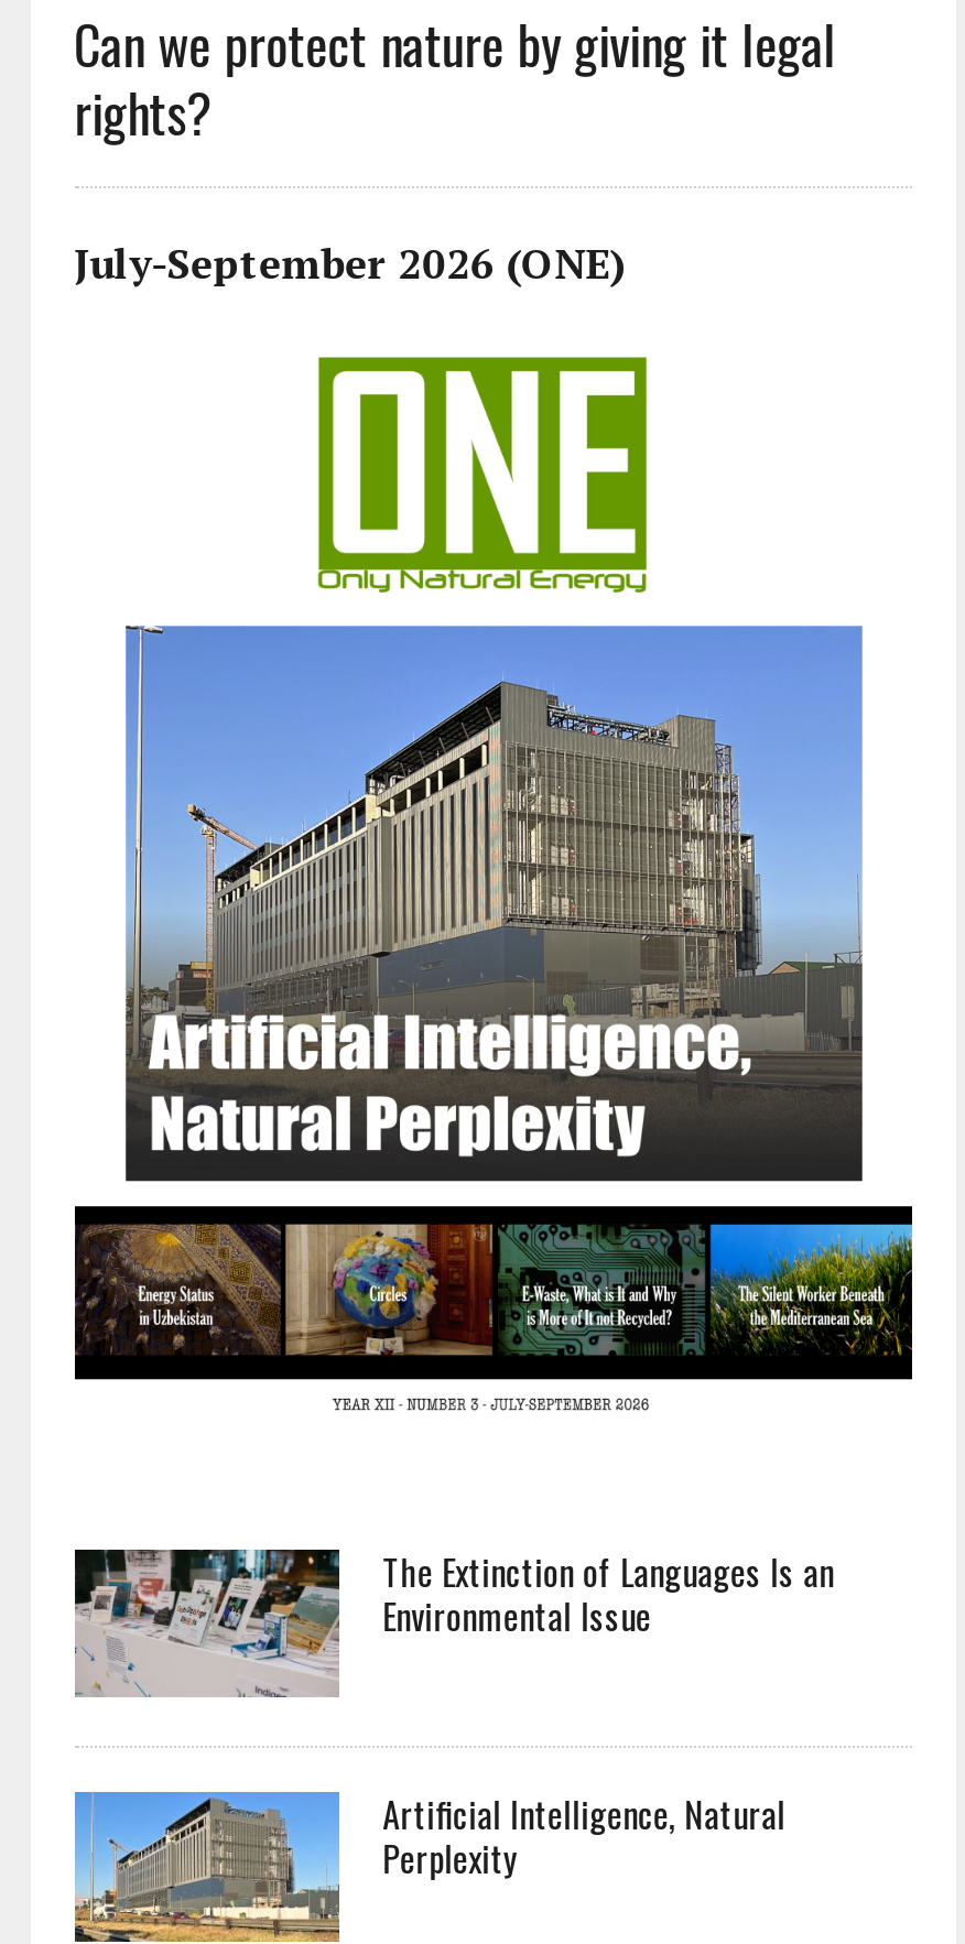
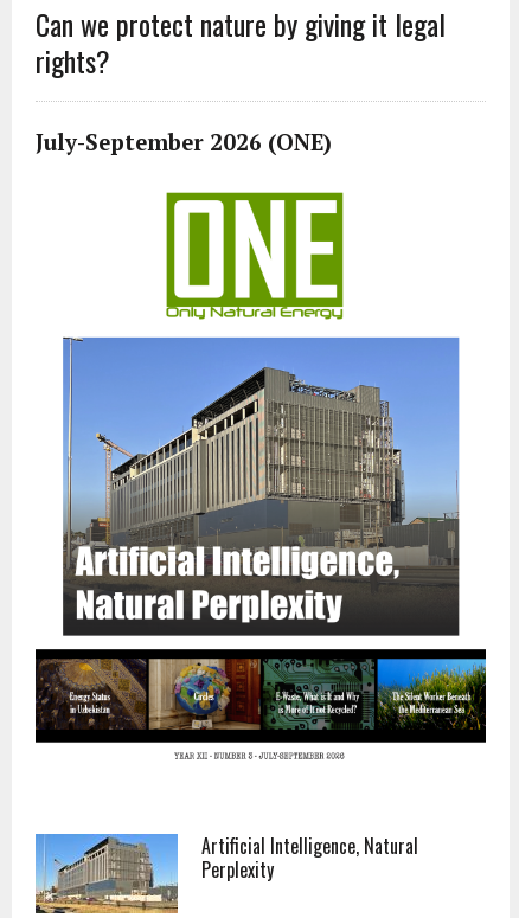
[75,1546,834,1698] [image] | The Extinction of Languages Is an | Environmental Issue -> none

